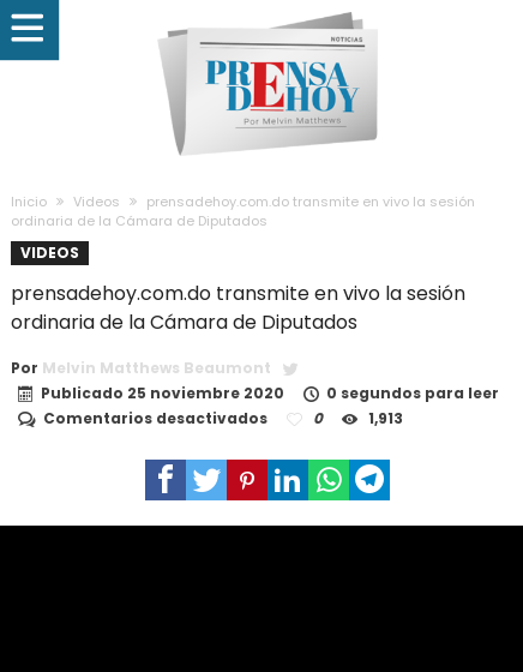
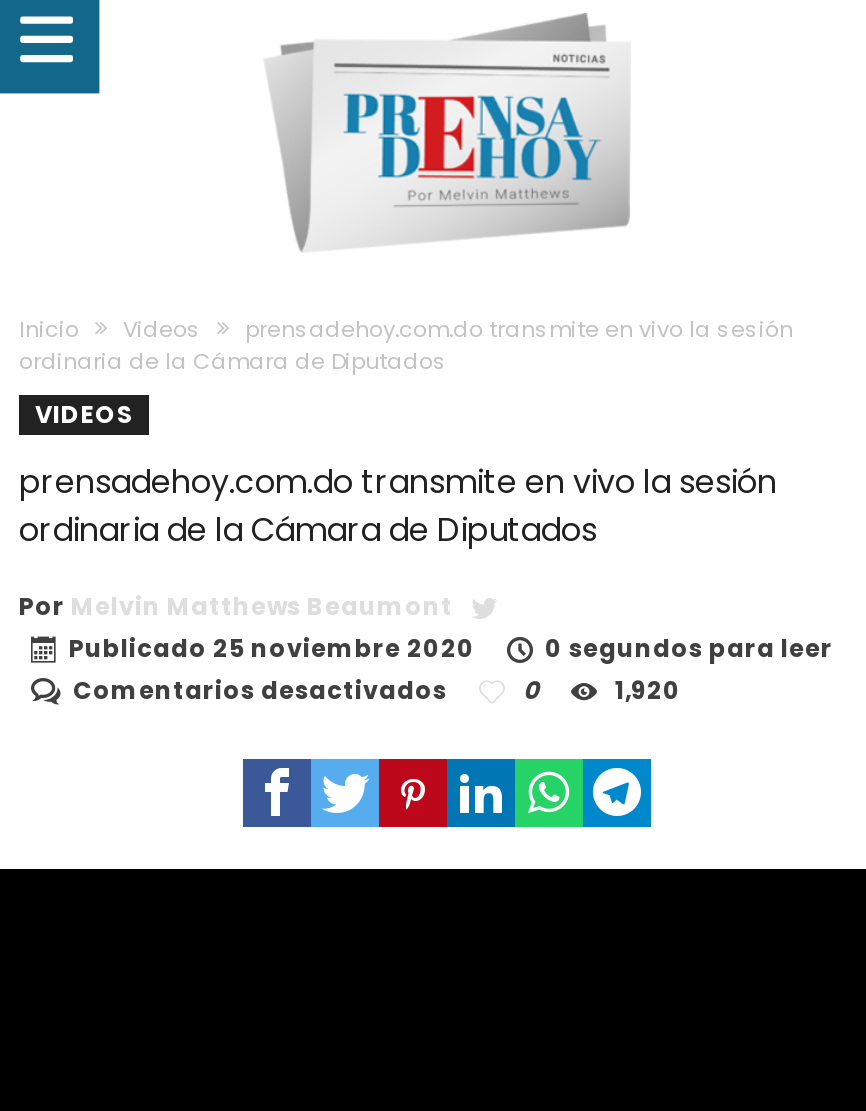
[365,408,403,428] 1,913 -> [609,673,681,707] 1,920

